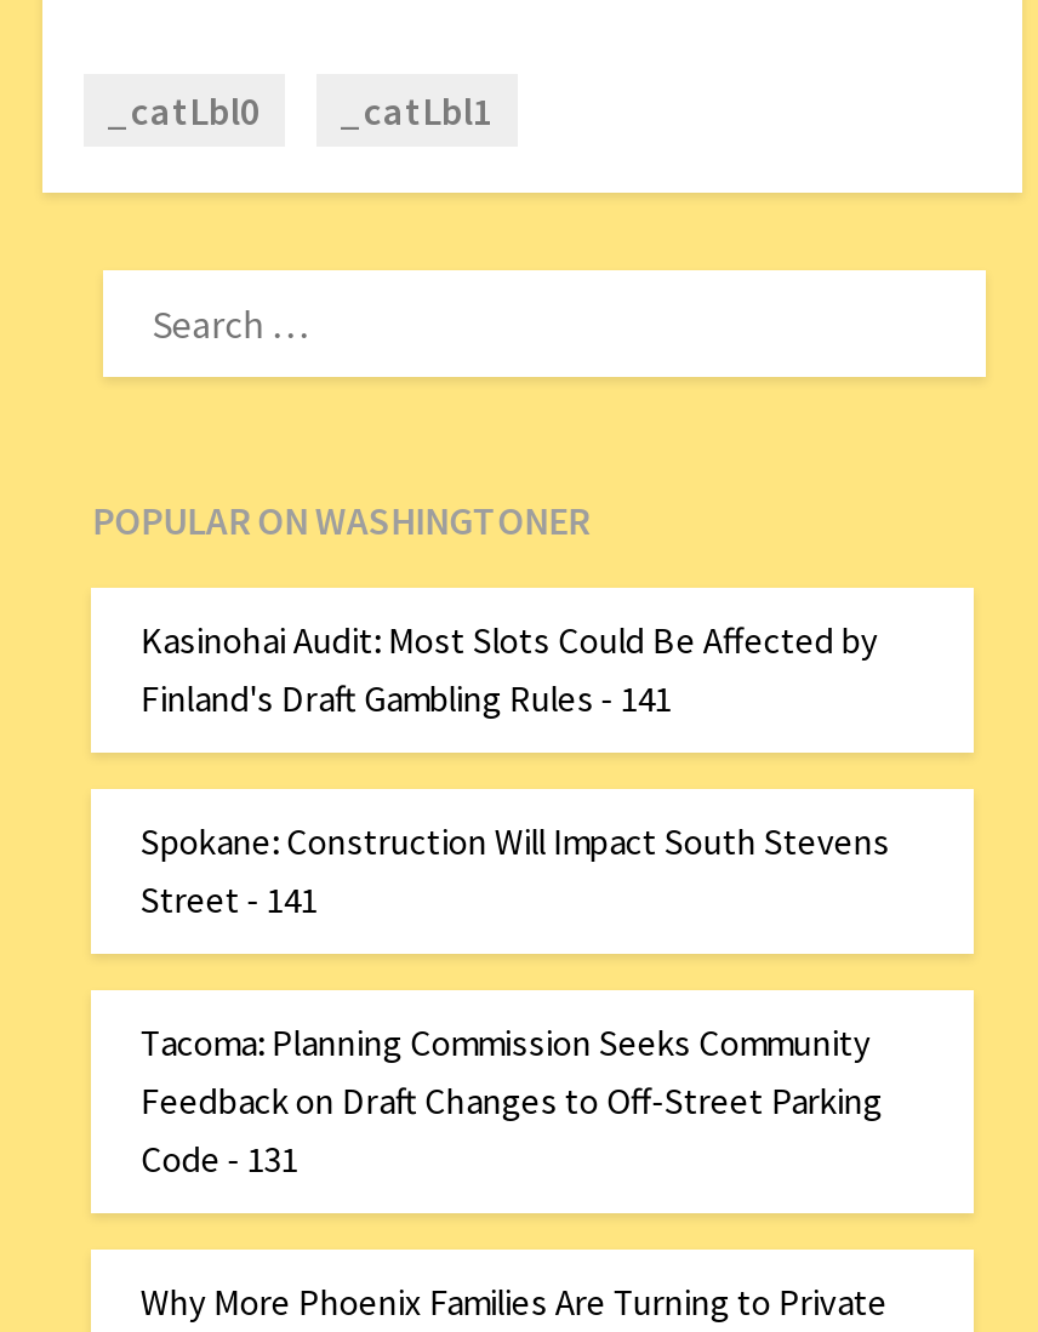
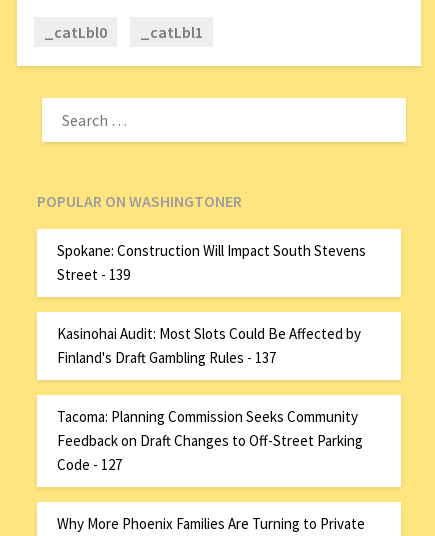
moved [140,616,878,662] -> [57,324,361,343]: Kasinohai Audit: Most Slots Could Be Affected by
[140,675,672,721] Finland's Draft Gambling Rules - 141 -> none
moved [140,818,890,864] -> [57,241,366,260]: Spokane: Construction Will Impact South Stevens
[140,876,317,922] Street - 141 -> [57,265,276,367] Street - 139 | Finland's Draft Gambling Rules - 137
[140,1135,298,1181] Code - 131 -> [57,455,122,474] Code - 127

